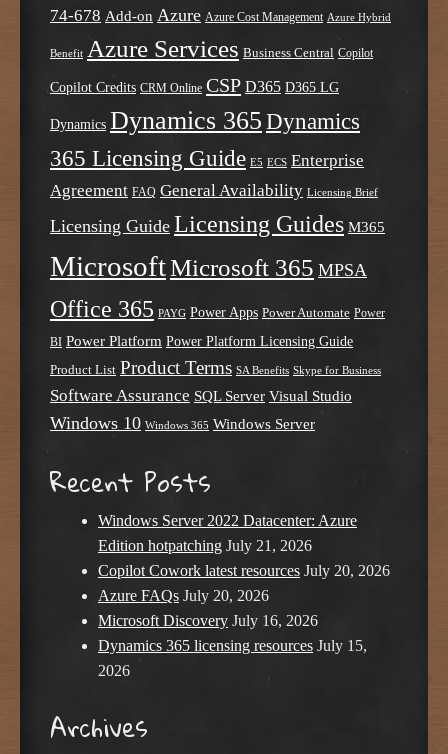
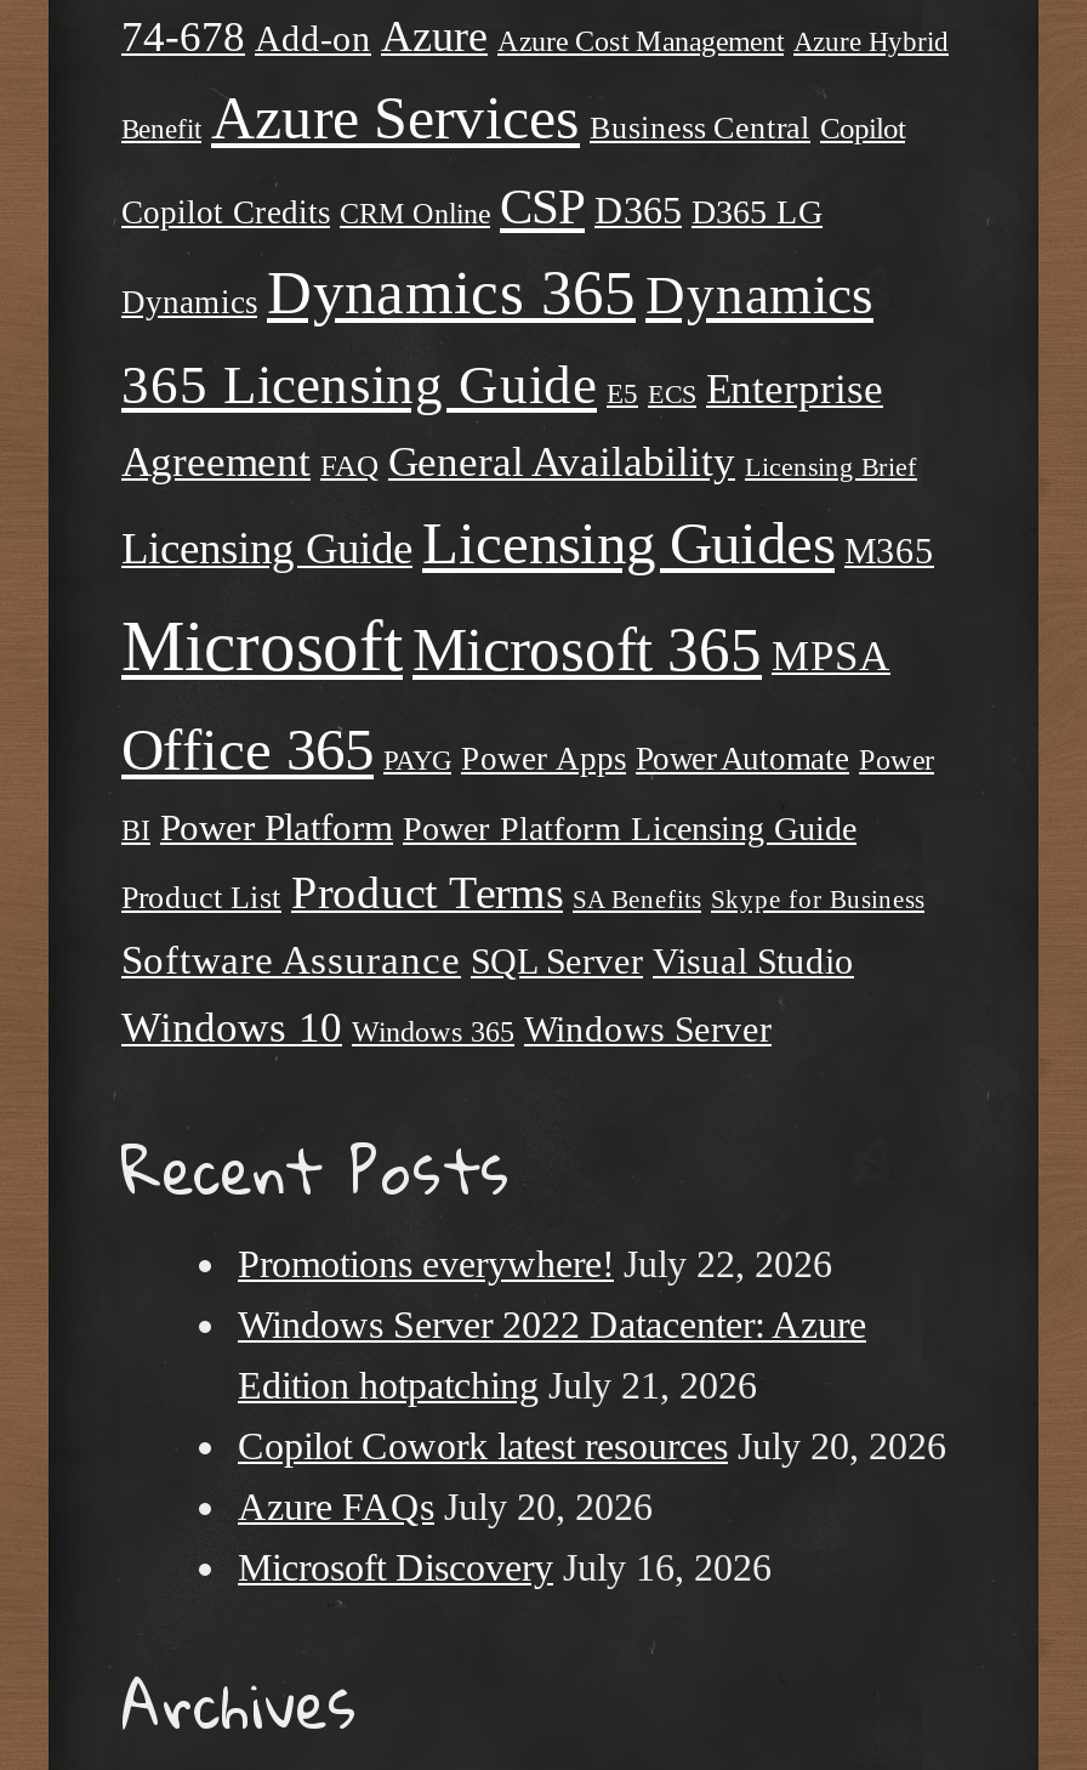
none -> [238,1243,832,1284] Promotions everywhere! July 22, 2026
moved [98,512,390,629] -> [238,1303,946,1587]: Windows Server 2022 Datacenter: Azure | Edition hotpatching July 21, 2026 | Copilot Cowork latest resources July 20, 2026 | Azure FAQs July 20, 2026 | Microsoft Discovery July 16, 2026
[98,637,367,679] Dynamics 365 licensing resources July 15, | 2026 -> none

